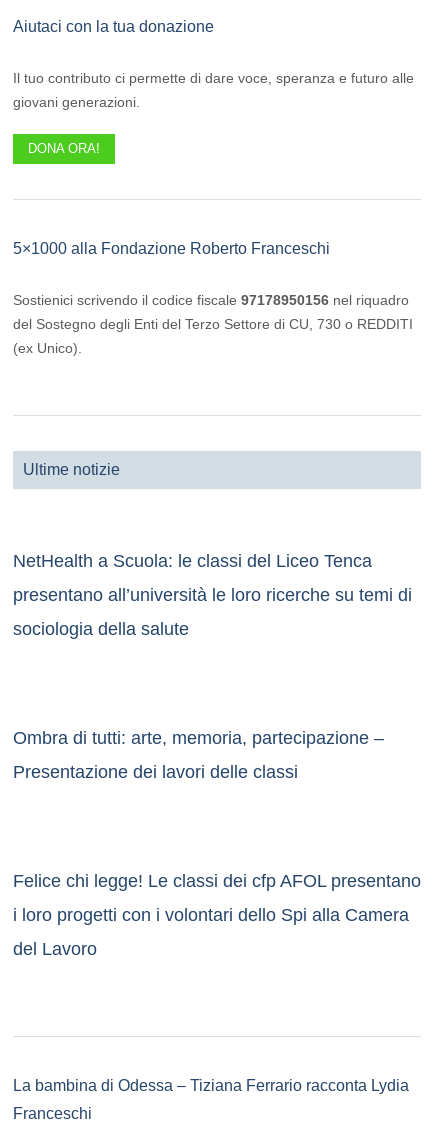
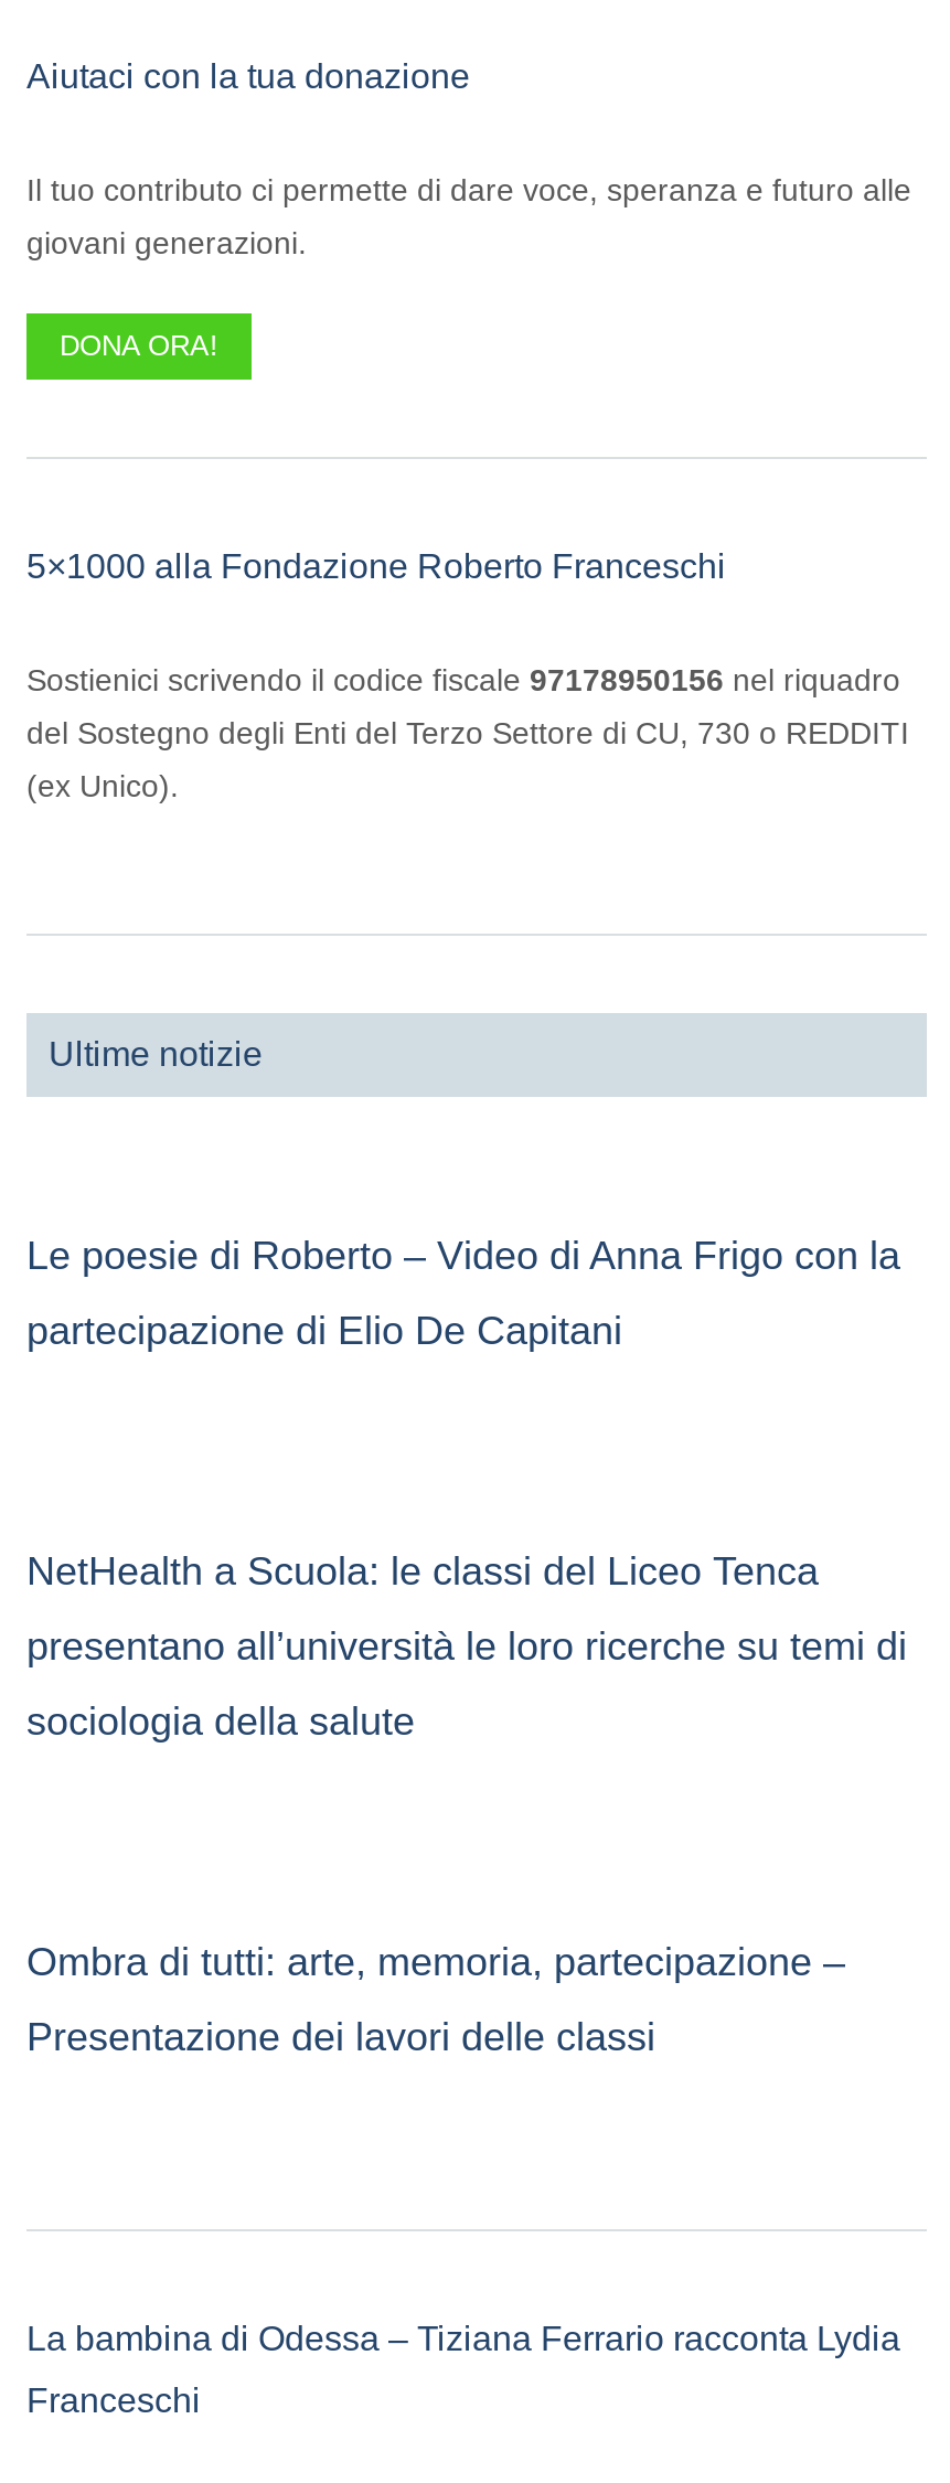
none -> [26,1233,900,1352] Le poesie di Roberto – Video di Anna Frigo con la | partecipazione di Elio De Capitani
moved [13,551,412,782] -> [26,1548,907,2058]: NetHealth a Scuola: le classi del Liceo Tenca | presentano all’università le loro ricerche su temi di | sociologia della salute | Ombra di tutti: arte, memoria, partecipazione – | Presentazione dei lavori delle classi
[13,871,421,959] Felice chi legge! Le classi dei cfp AFOL presentano | i loro progetti con i volontari dello Spi alla Camera | del Lavoro -> none

